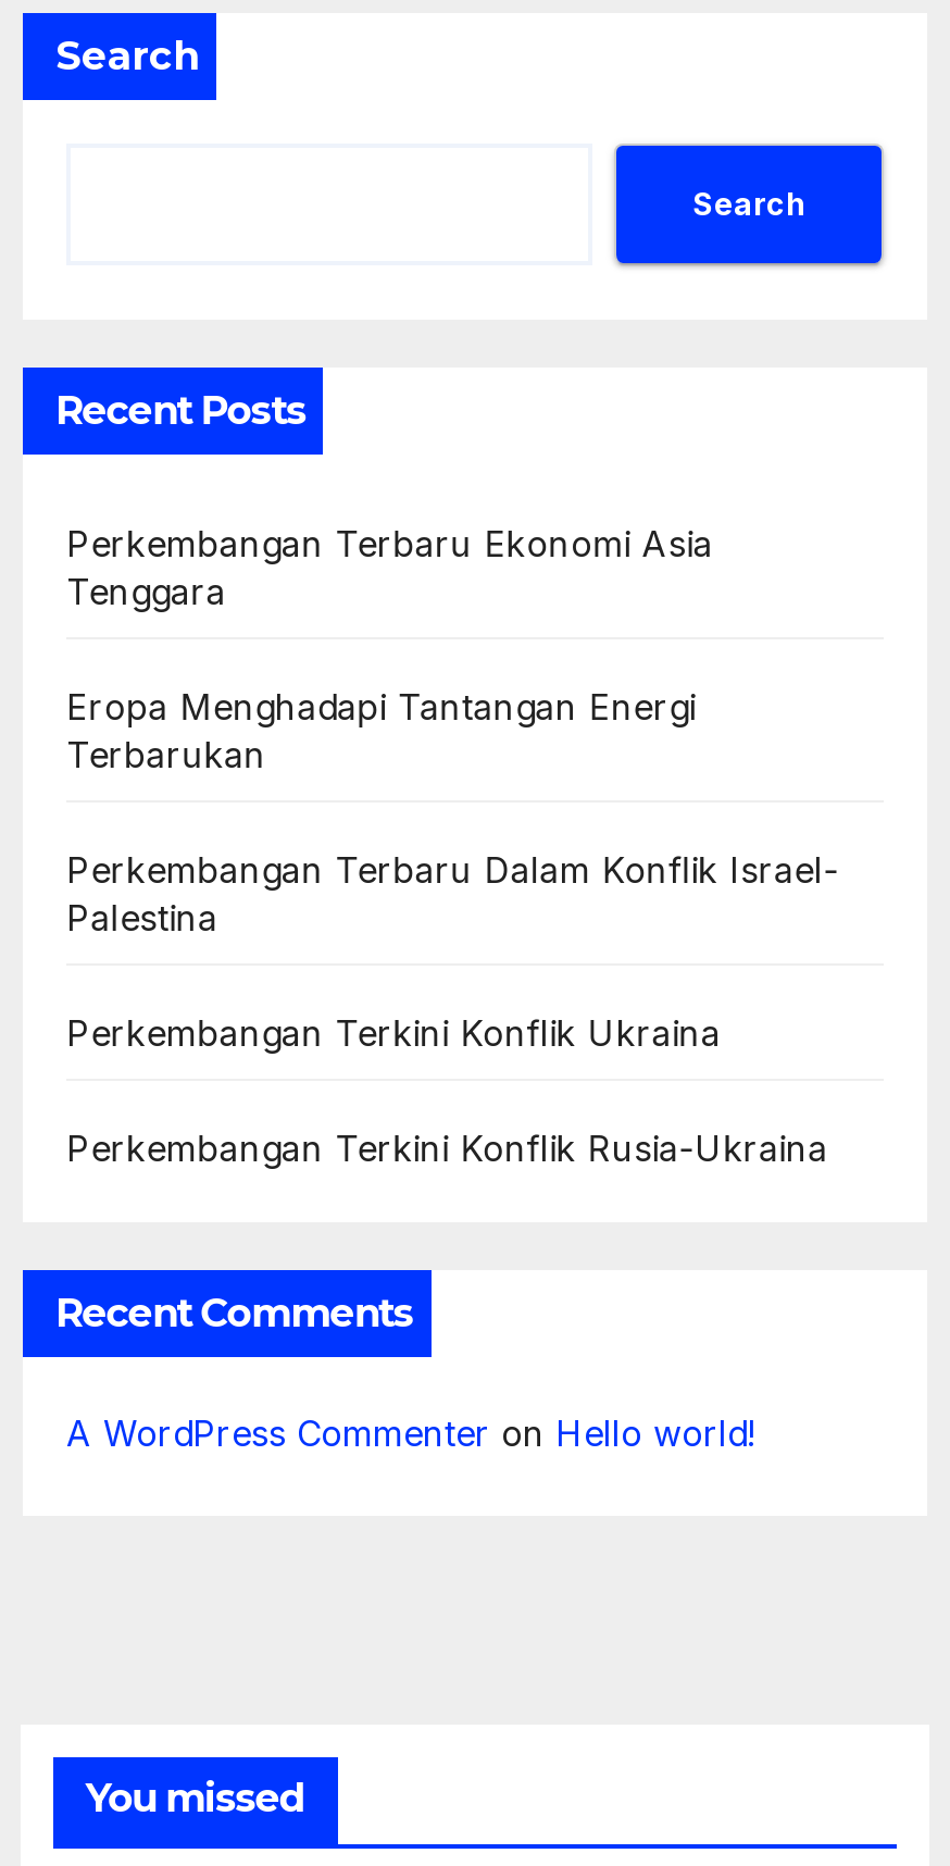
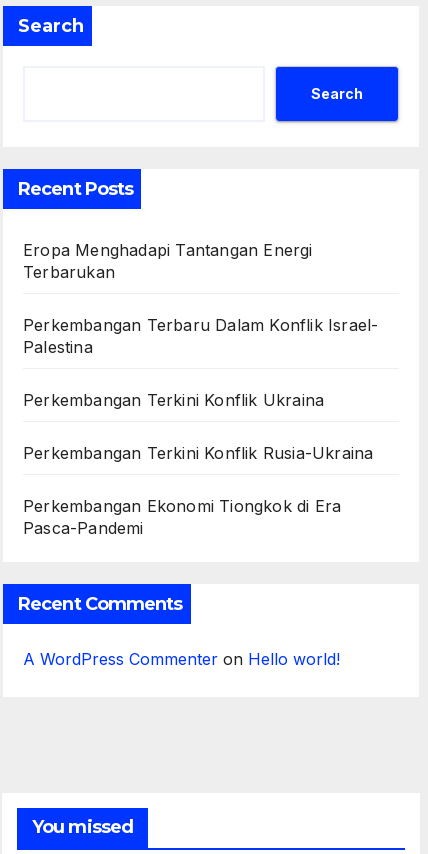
[66,523,713,614] Perkembangan Terbaru Ekonomi Asia | Tenggara -> none
moved [66,686,839,1171] -> [23,240,378,463]: Eropa Menghadapi Tantangan Energi | Terbarukan | Perkembangan Terbaru Dalam Konflik Israel- | Palestina | Perkembangan Terkini Konflik Ukraina | Perkembangan Terkini Konflik Rusia-Ukraina
none -> [23,496,341,538] Perkembangan Ekonomi Tiongkok di Era | Pasca-Pandemi

